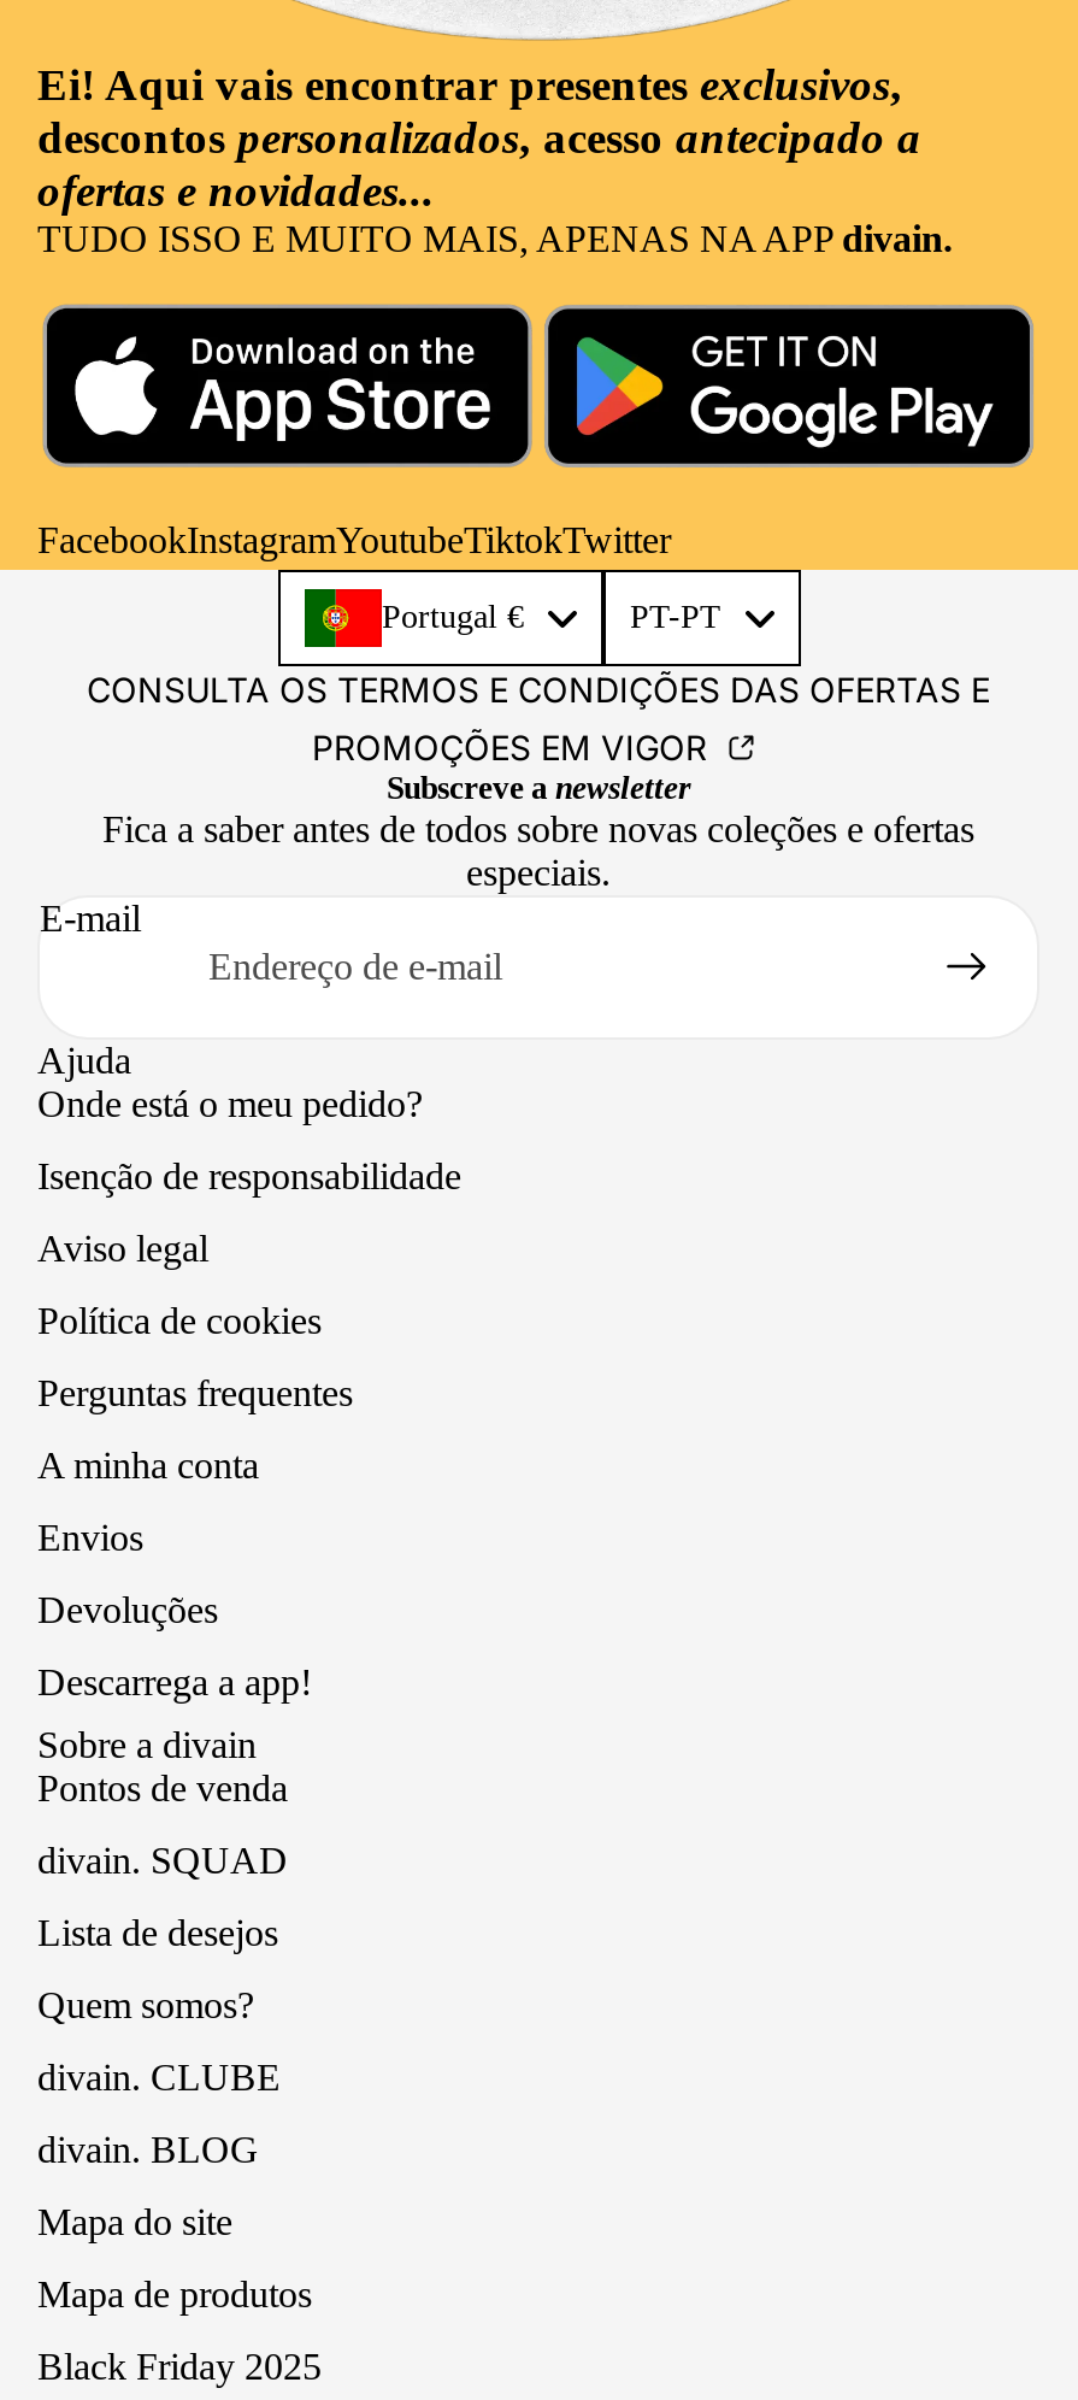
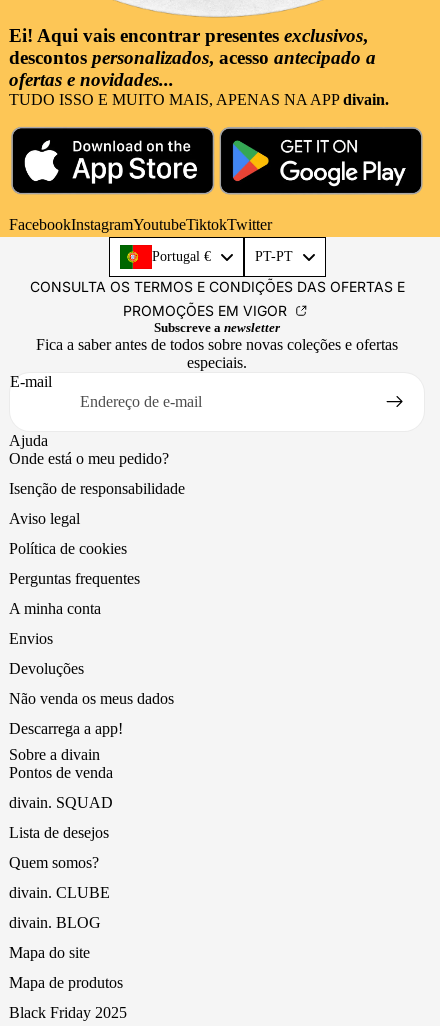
none -> [9,690,174,707] Não venda os meus dados

